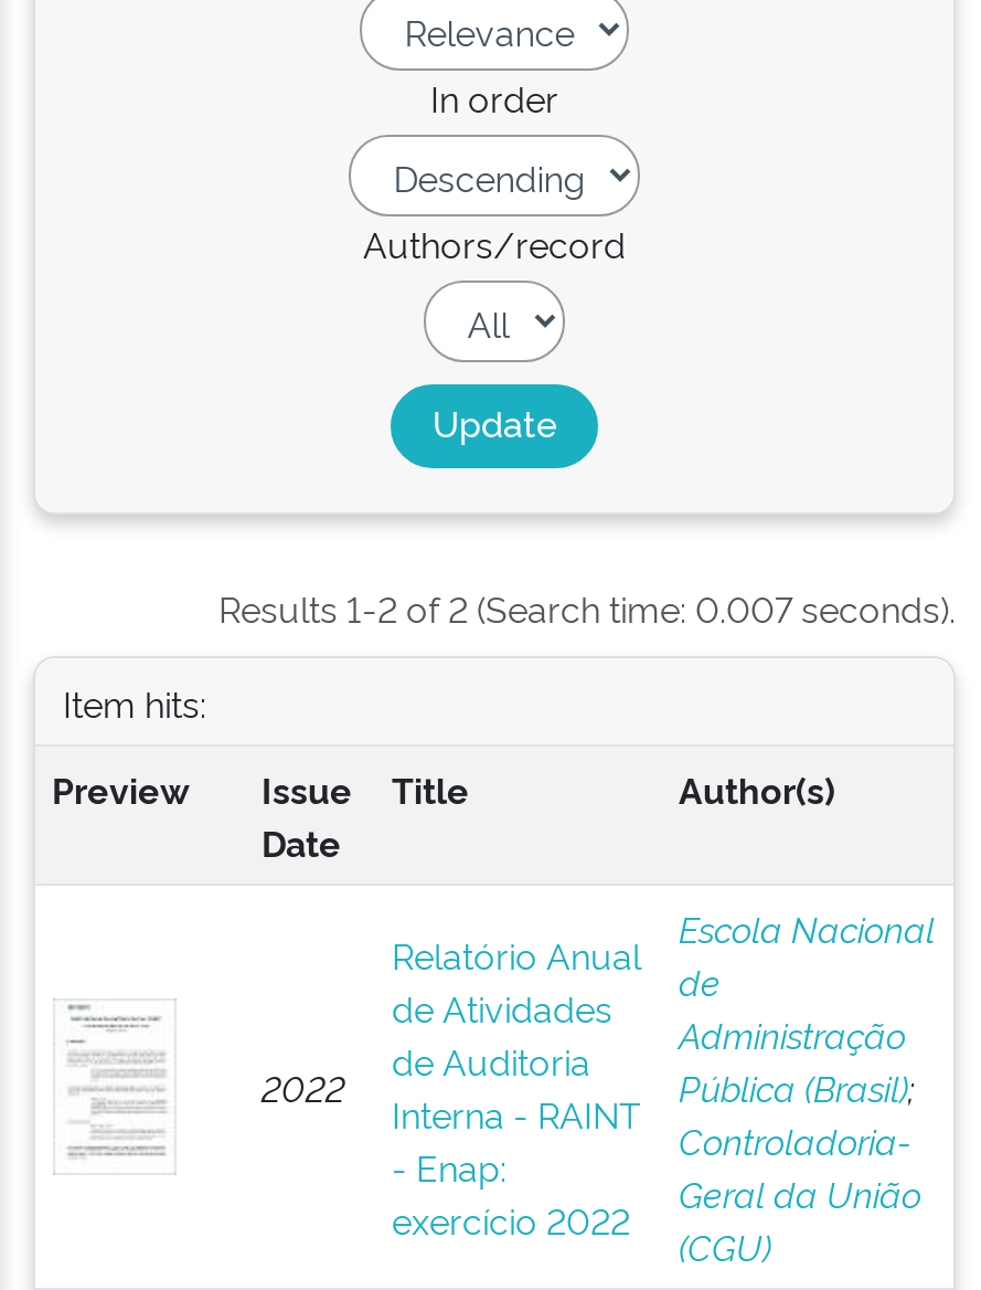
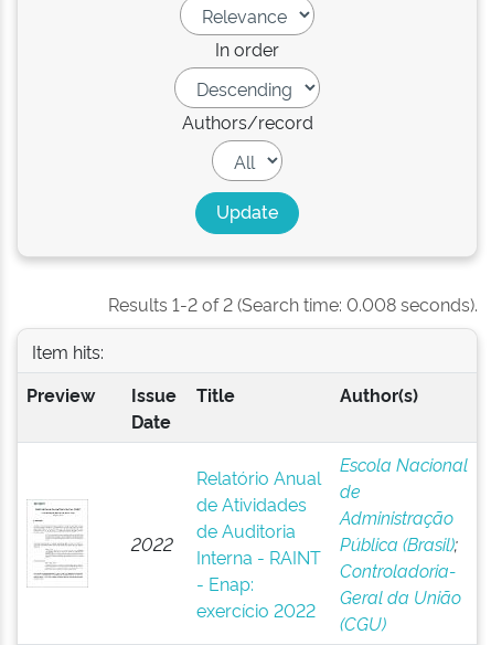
[218,583,956,632] Results 1-2 of 2 (Search time: 0.007 seconds). -> [108,292,478,316] Results 1-2 of 2 (Search time: 0.008 seconds).

